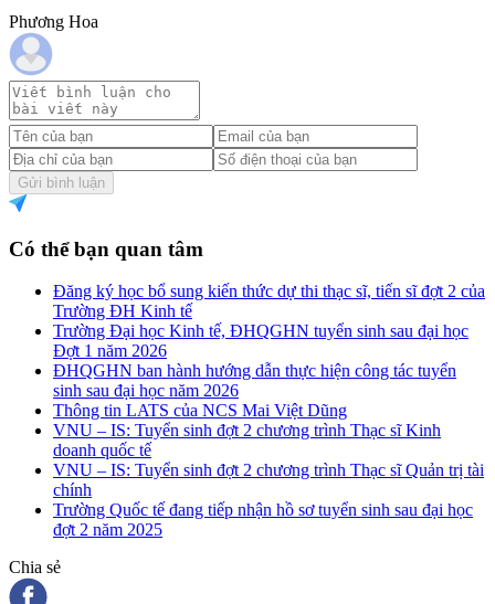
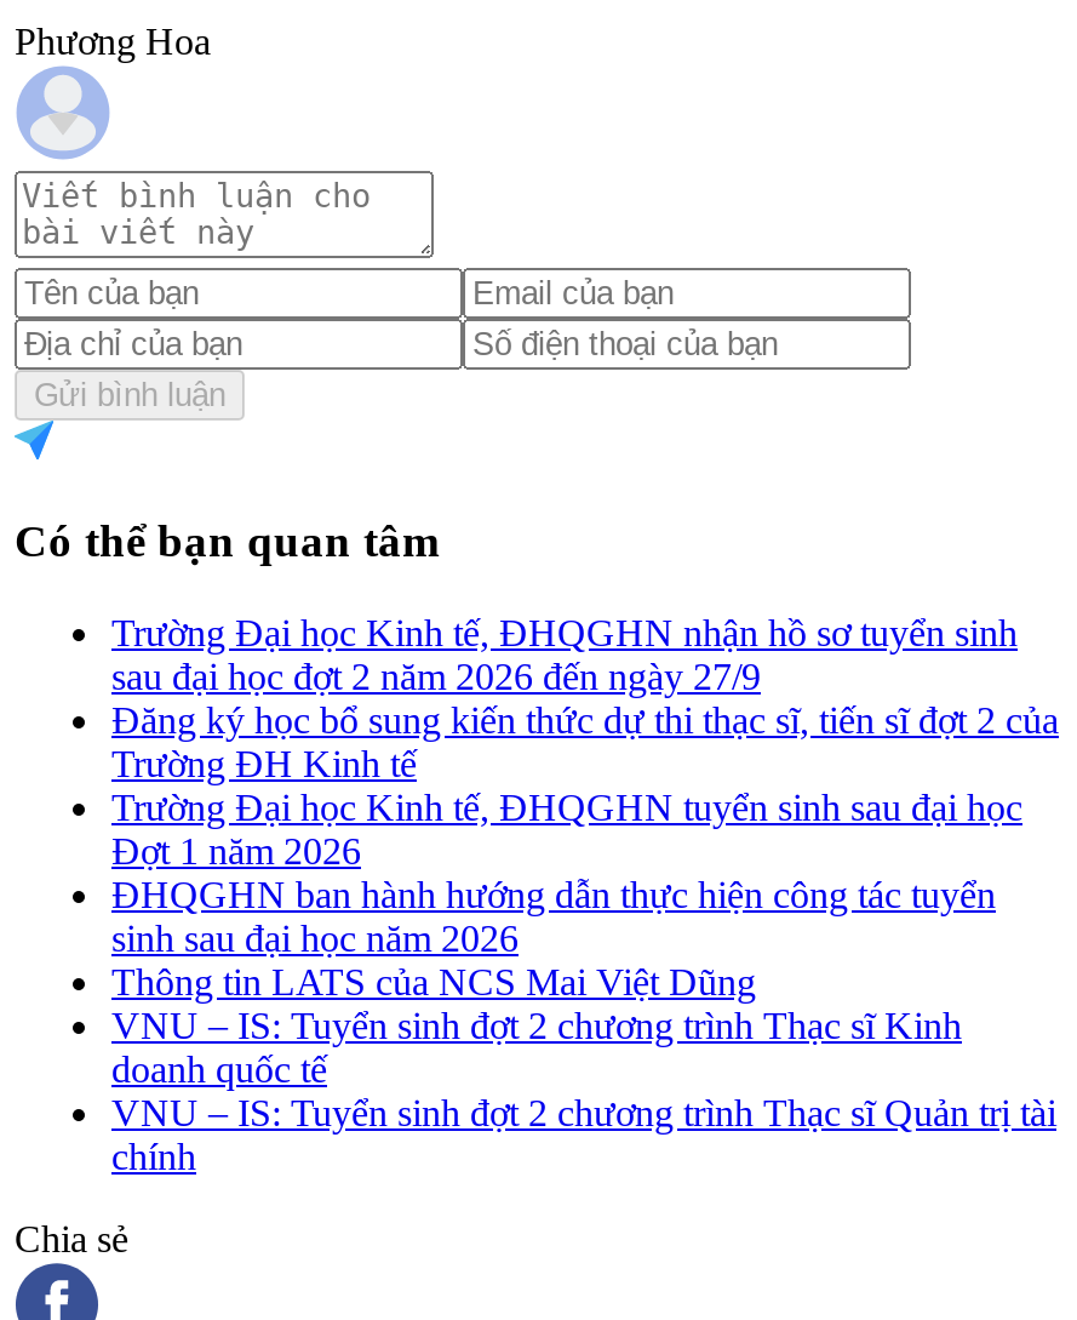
none -> [111,613,1018,697] Trường Đại học Kinh tế, ĐHQGHN nhận hồ sơ tuyển sinh | sau đại học đợt 2 năm 2026 đến ngày 27/9
moved [53,282,485,499] -> [111,700,1059,1177]: Đăng ký học bổ sung kiến thức dự thi thạc sĩ, tiến sĩ đợt 2 của | Trường ĐH Kinh tế | Trường Đại học Kinh tế, ĐHQGHN tuyển sinh sau đại học | ... | VNU – IS: Tuyển sinh đợt 2 chương trình Thạc sĩ Quản trị tài | chính
[53,500,473,539] Trường Quốc tế đang tiếp nhận hồ sơ tuyển sinh sau đại học | đợt 2 năm 2025 -> none

